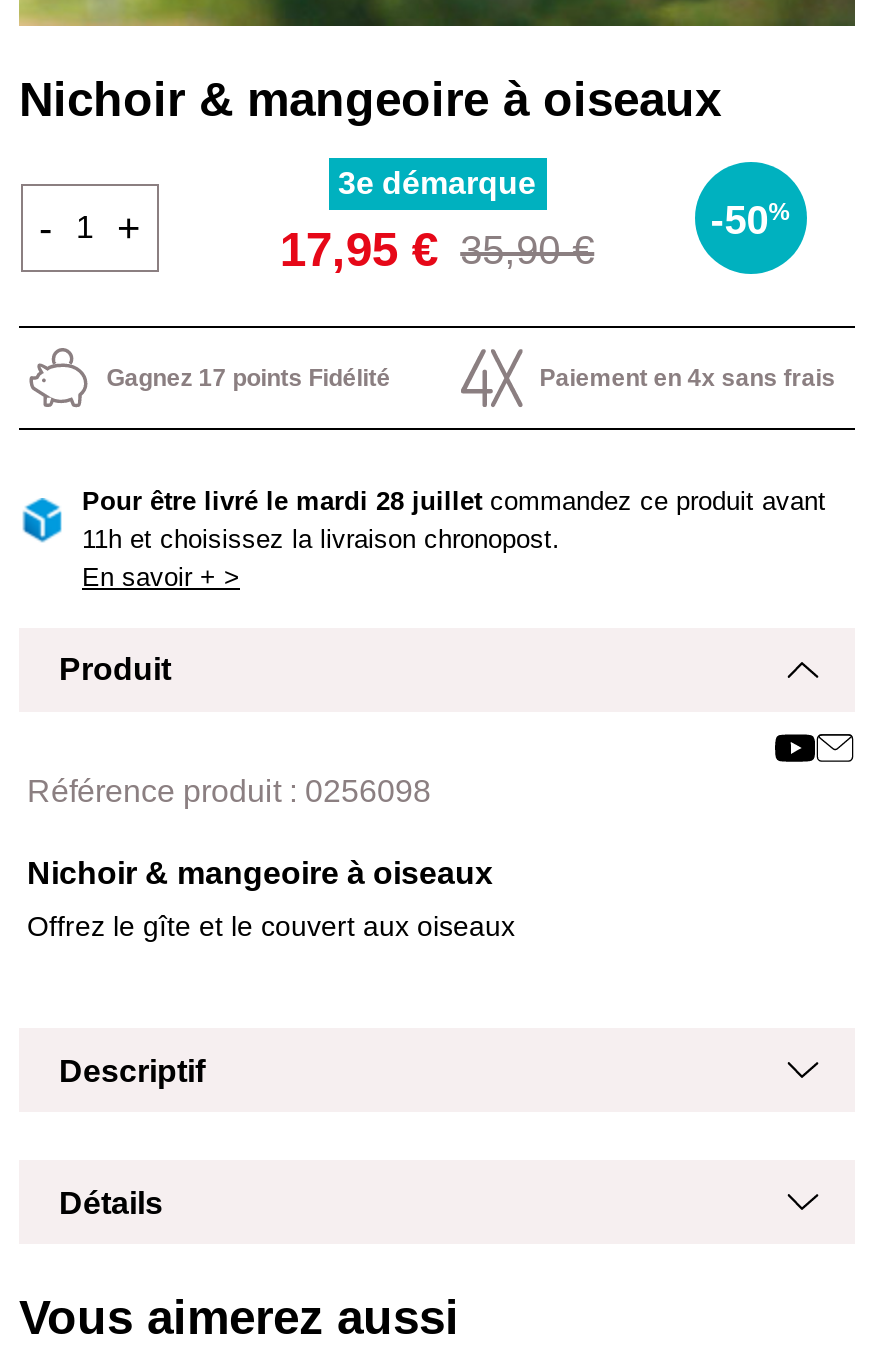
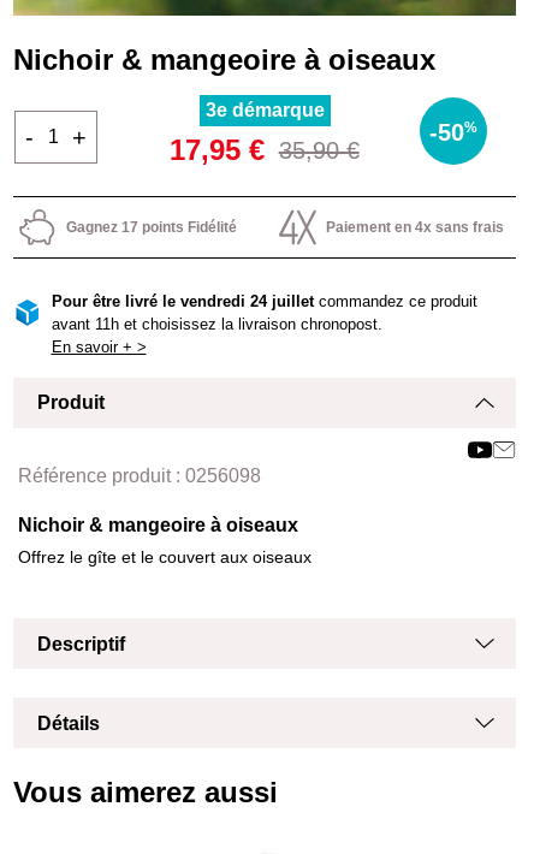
[82,486,826,554] Pour être livré le mardi 28 juillet commandez ce produit avant | 11h et choisissez la livraison chronopost. -> [51,292,477,333] Pour être livré le vendredi 24 juillet commandez ce produit | avant 11h et choisissez la livraison chronopost.

